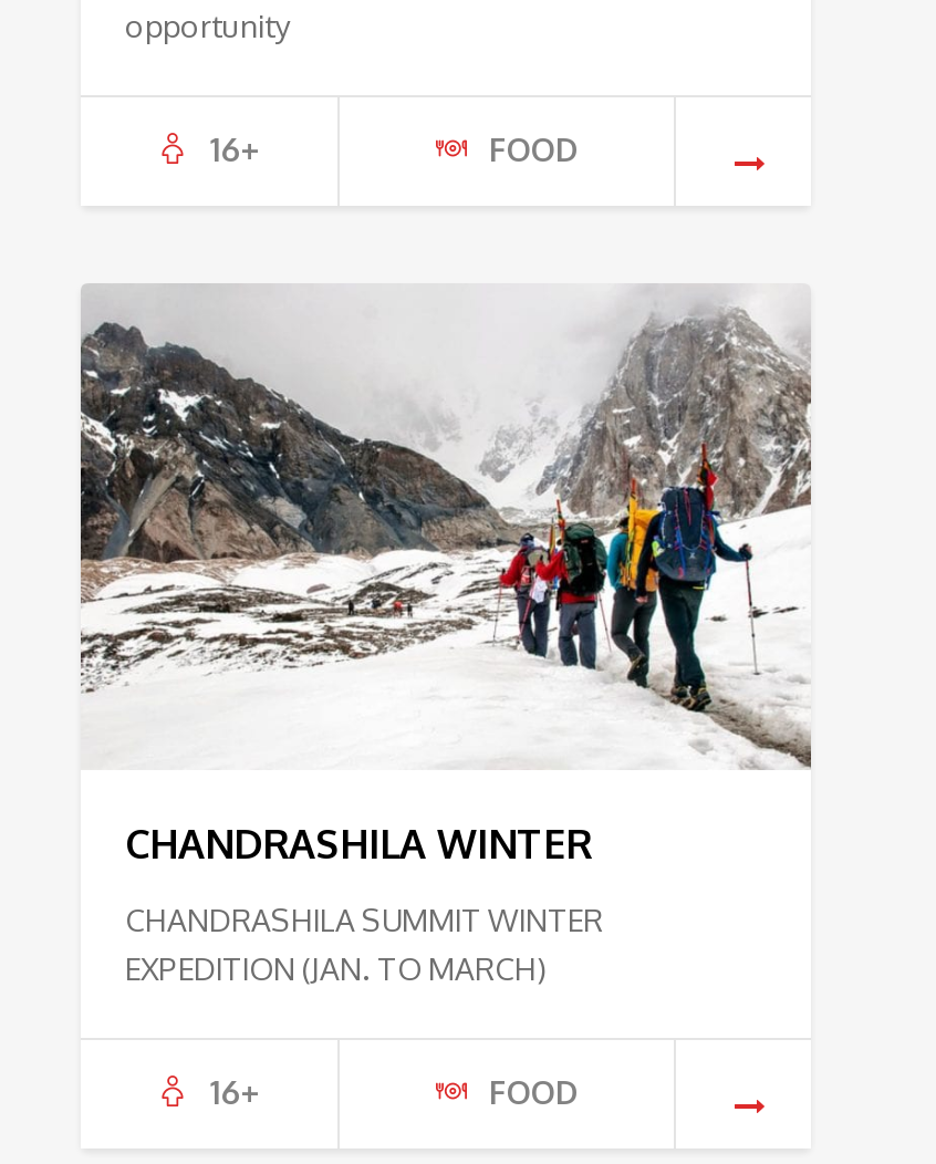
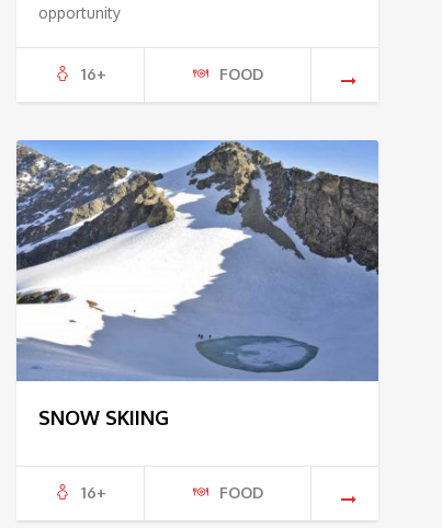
[79,283,813,986] [image] | CHANDRASHILA WINTER | CHANDRASHILA SUMMIT WINTER | EXPEDITION (JAN. TO MARCH) -> [15,139,379,429] [image] | SNOW SKIING

